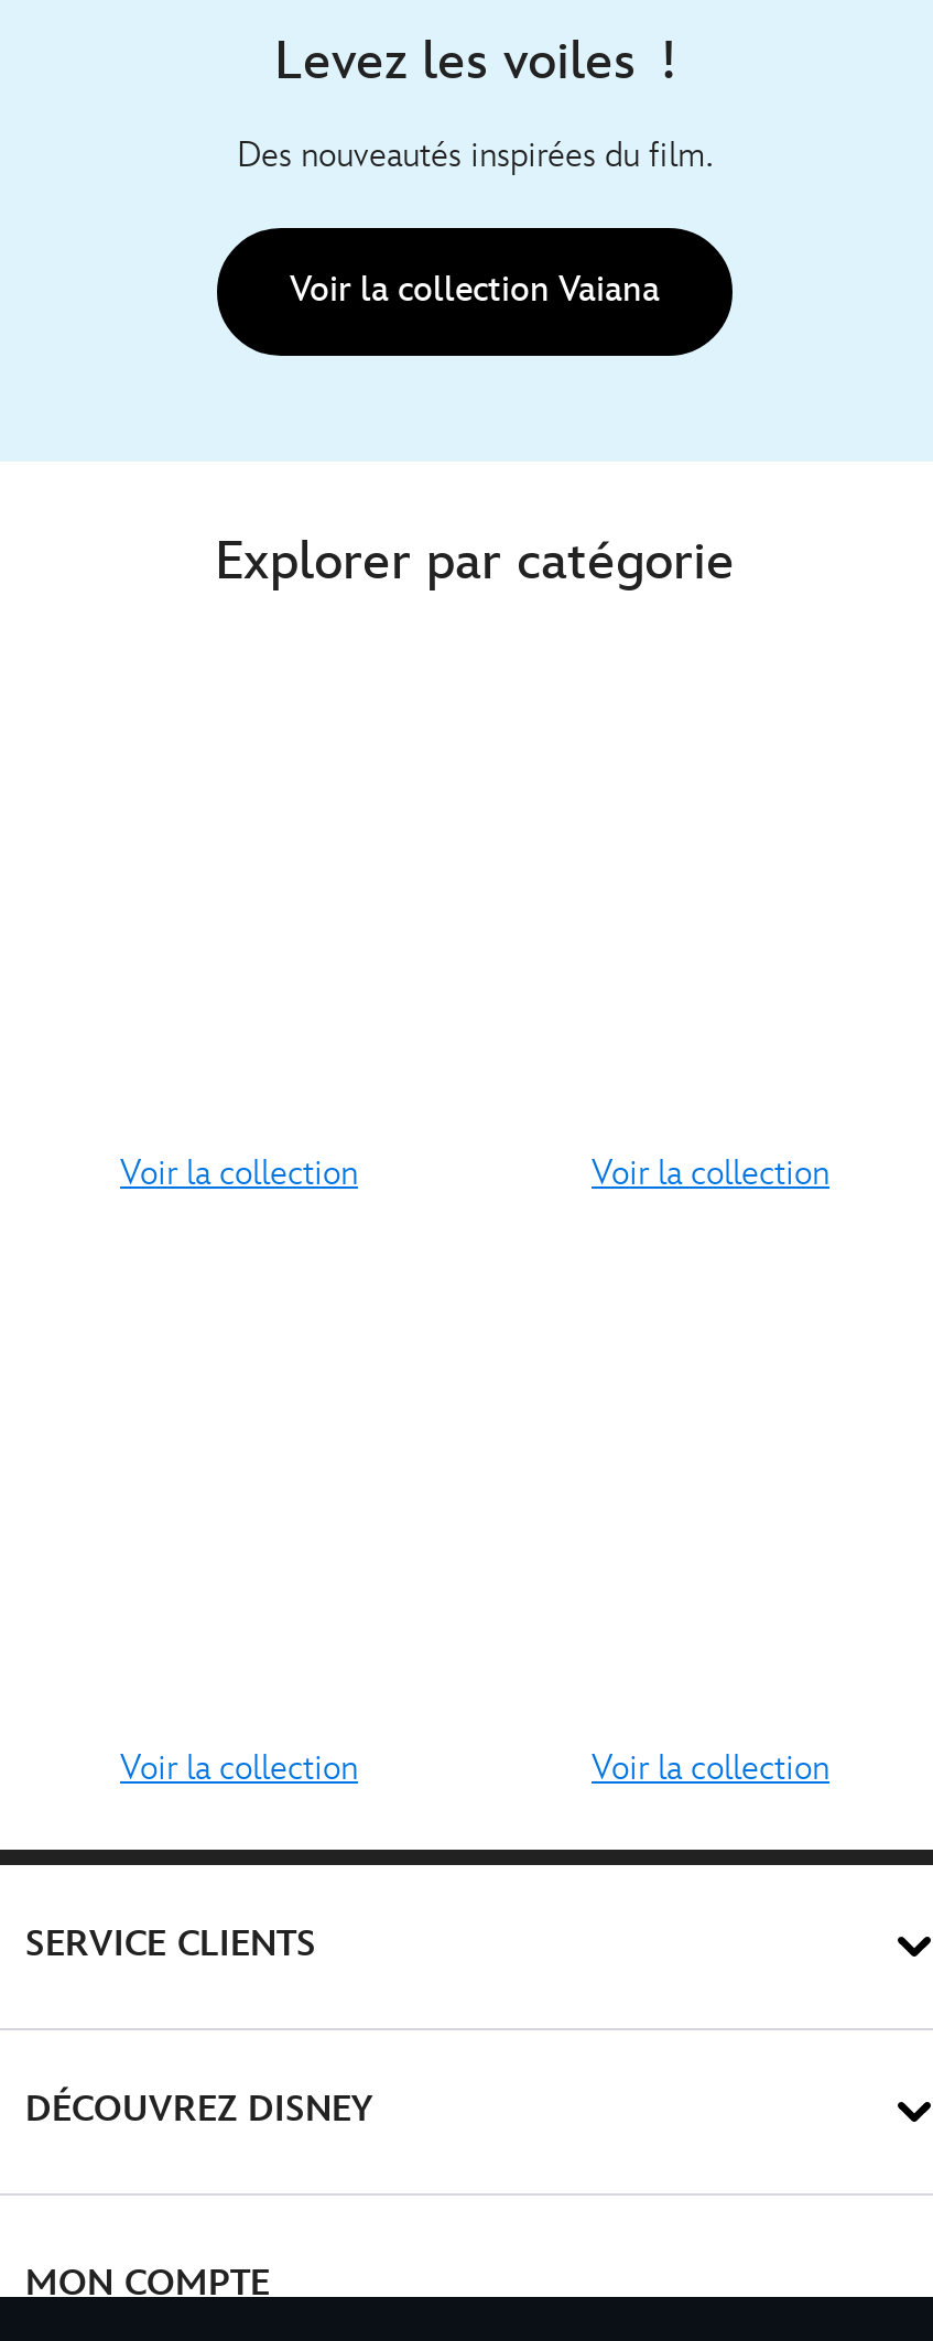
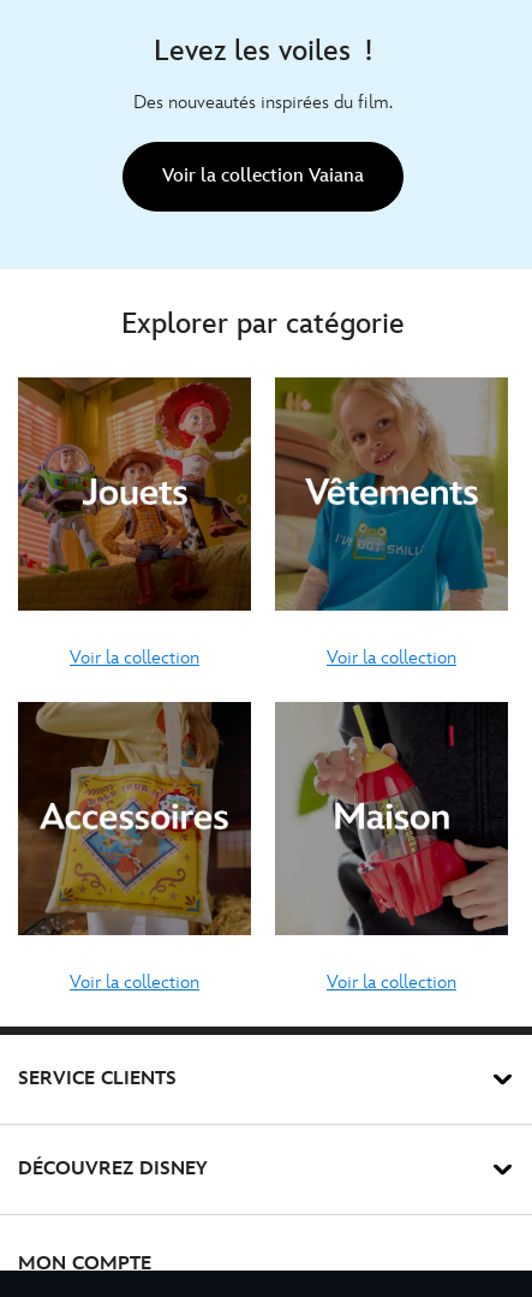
none -> [17,376,252,612] [image]
none -> [274,376,509,612] [image]
none -> [17,701,252,936] [image]
none -> [274,701,509,936] [image]

